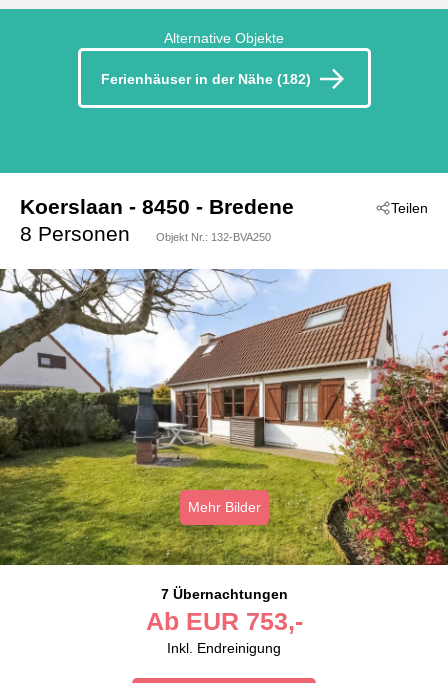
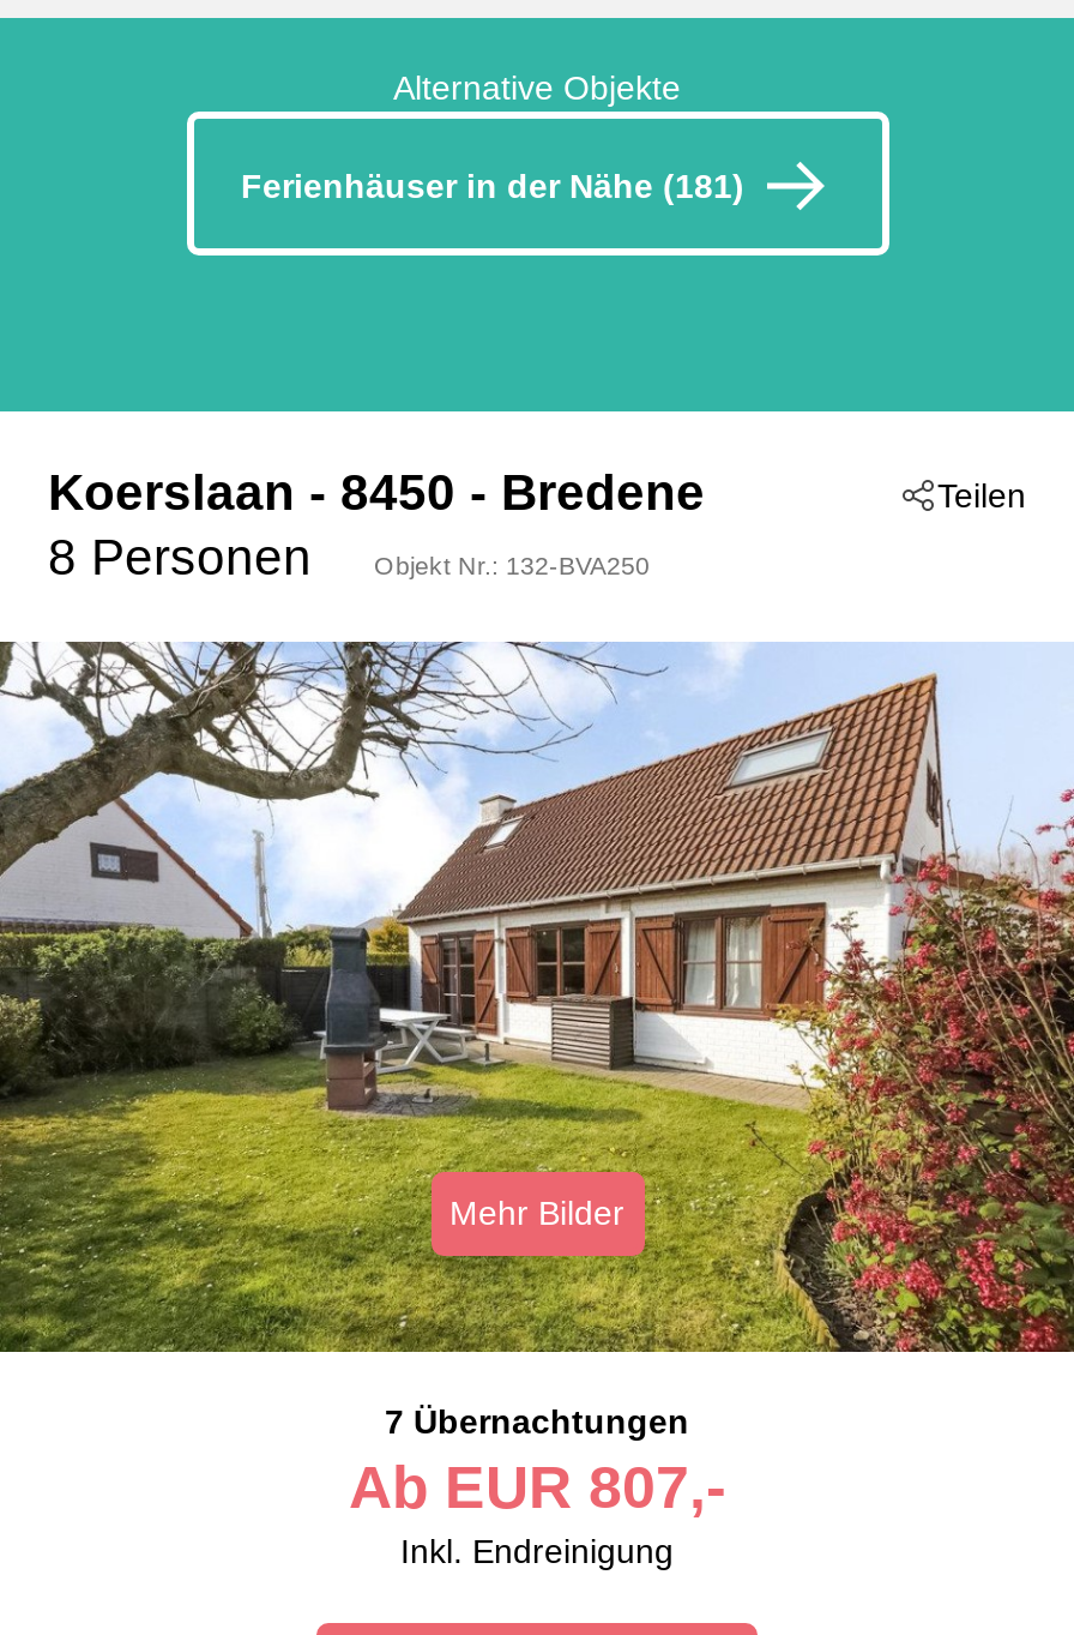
[100,71,310,87] Ferienhäuser in der Nähe (182) -> [241,167,744,206] Ferienhäuser in der Nähe (181)
[145,607,302,635] Ab EUR 753,- -> [349,1452,725,1519] Ab EUR 807,-

